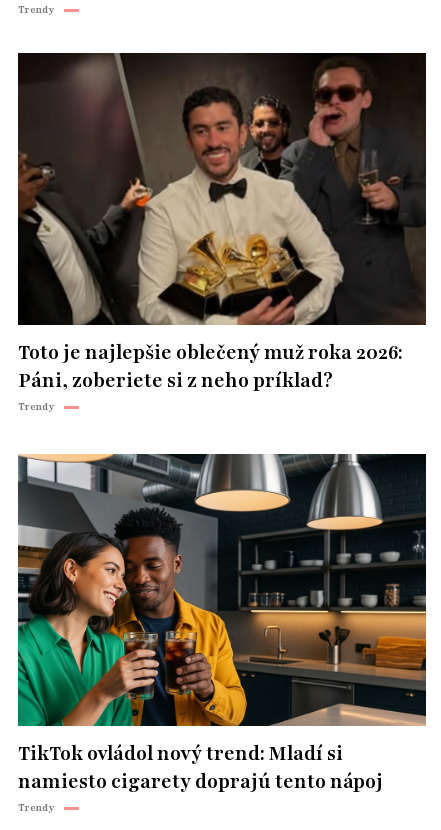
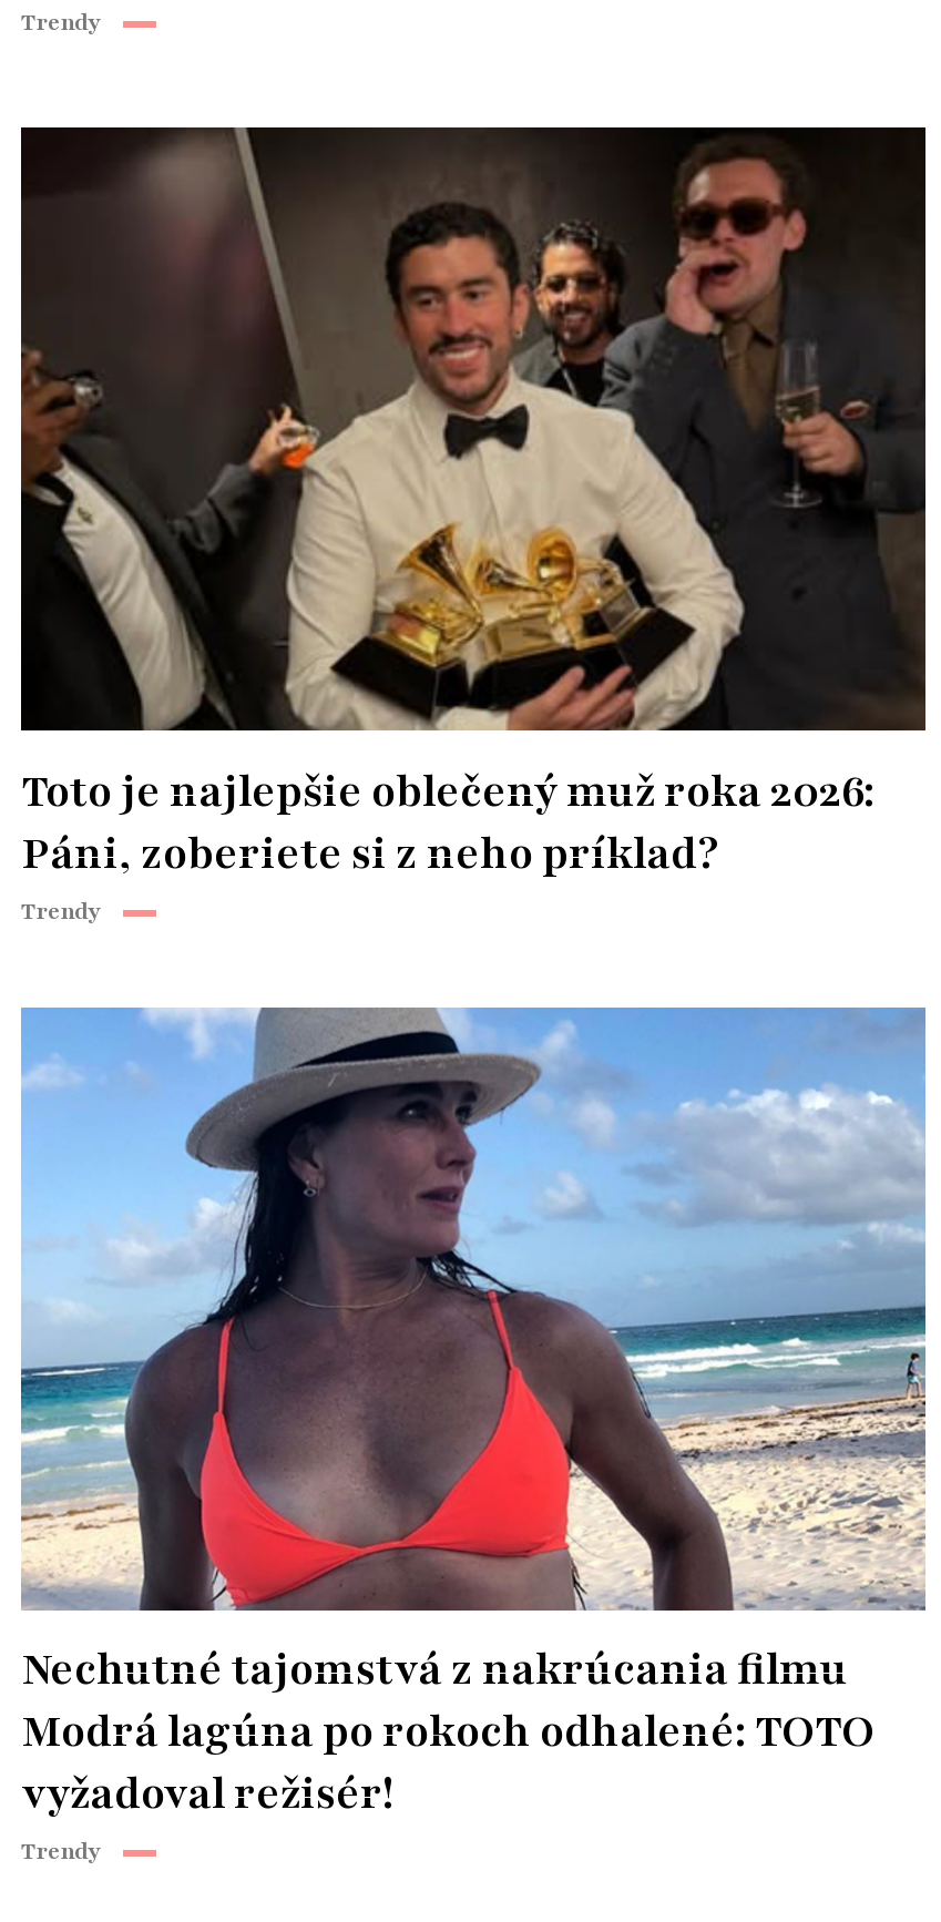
[17,451,427,795] [image] | TikTok ovládol nový trend: Mladí si | namiesto cigarety doprajú tento nápoj -> [19,1006,928,1824] [image] | Nechutné tajomstvá z nakrúcania filmu | Modrá lagúna po rokoch odhalené: TOTO | vyžadoval režisér!

